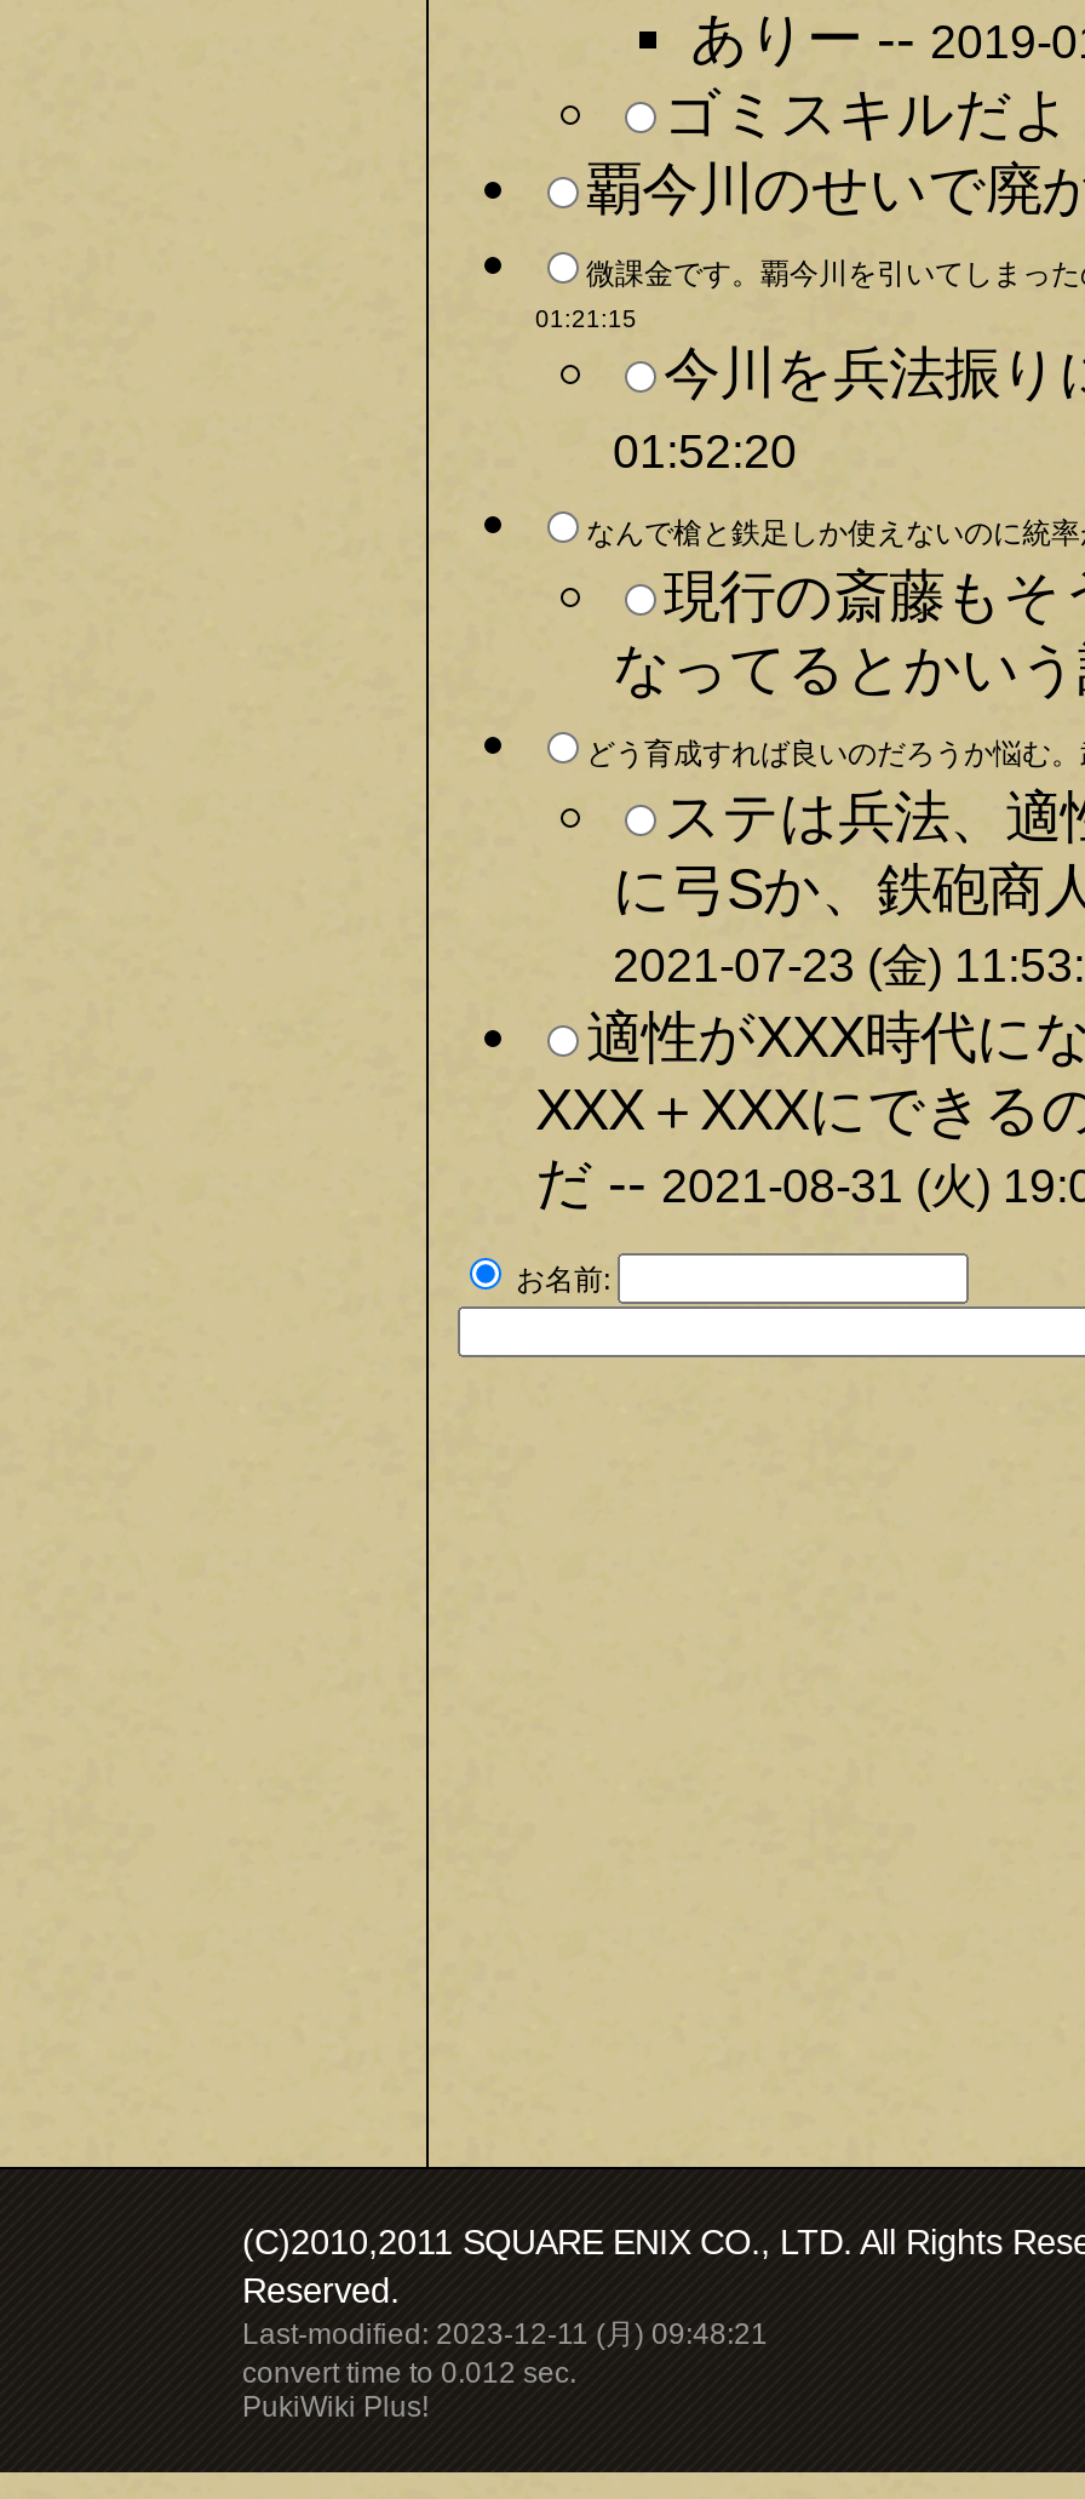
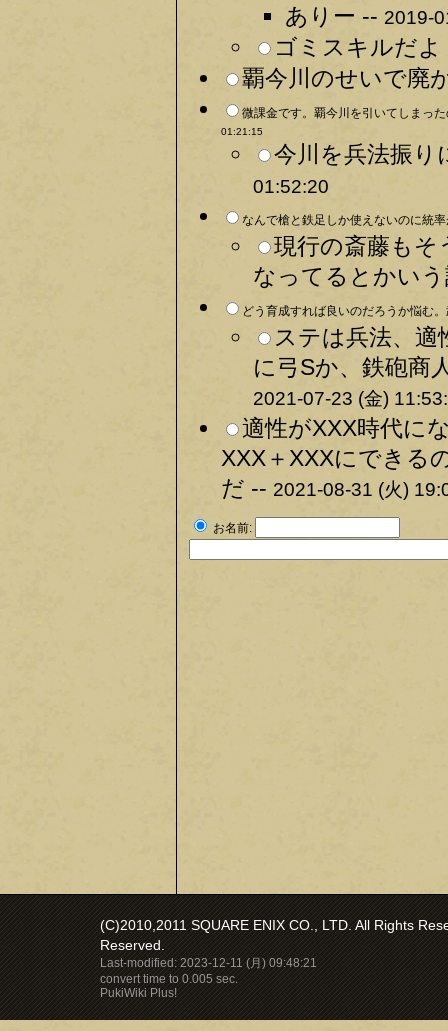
[242,2356,576,2390] convert time to 0.012 sec. -> [100,972,238,986] convert time to 0.005 sec.

